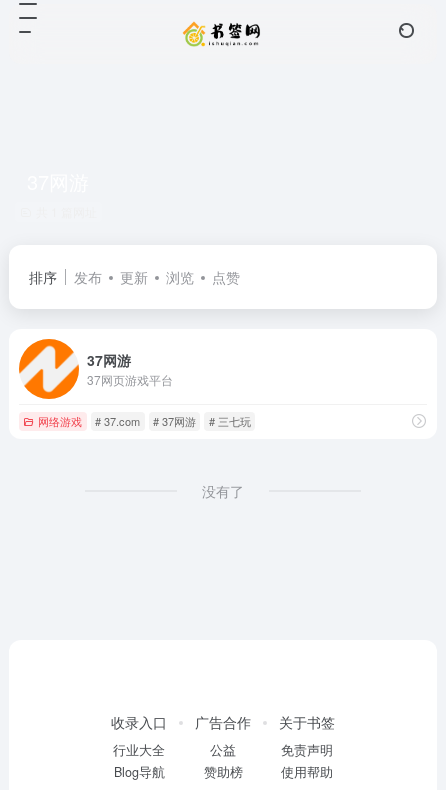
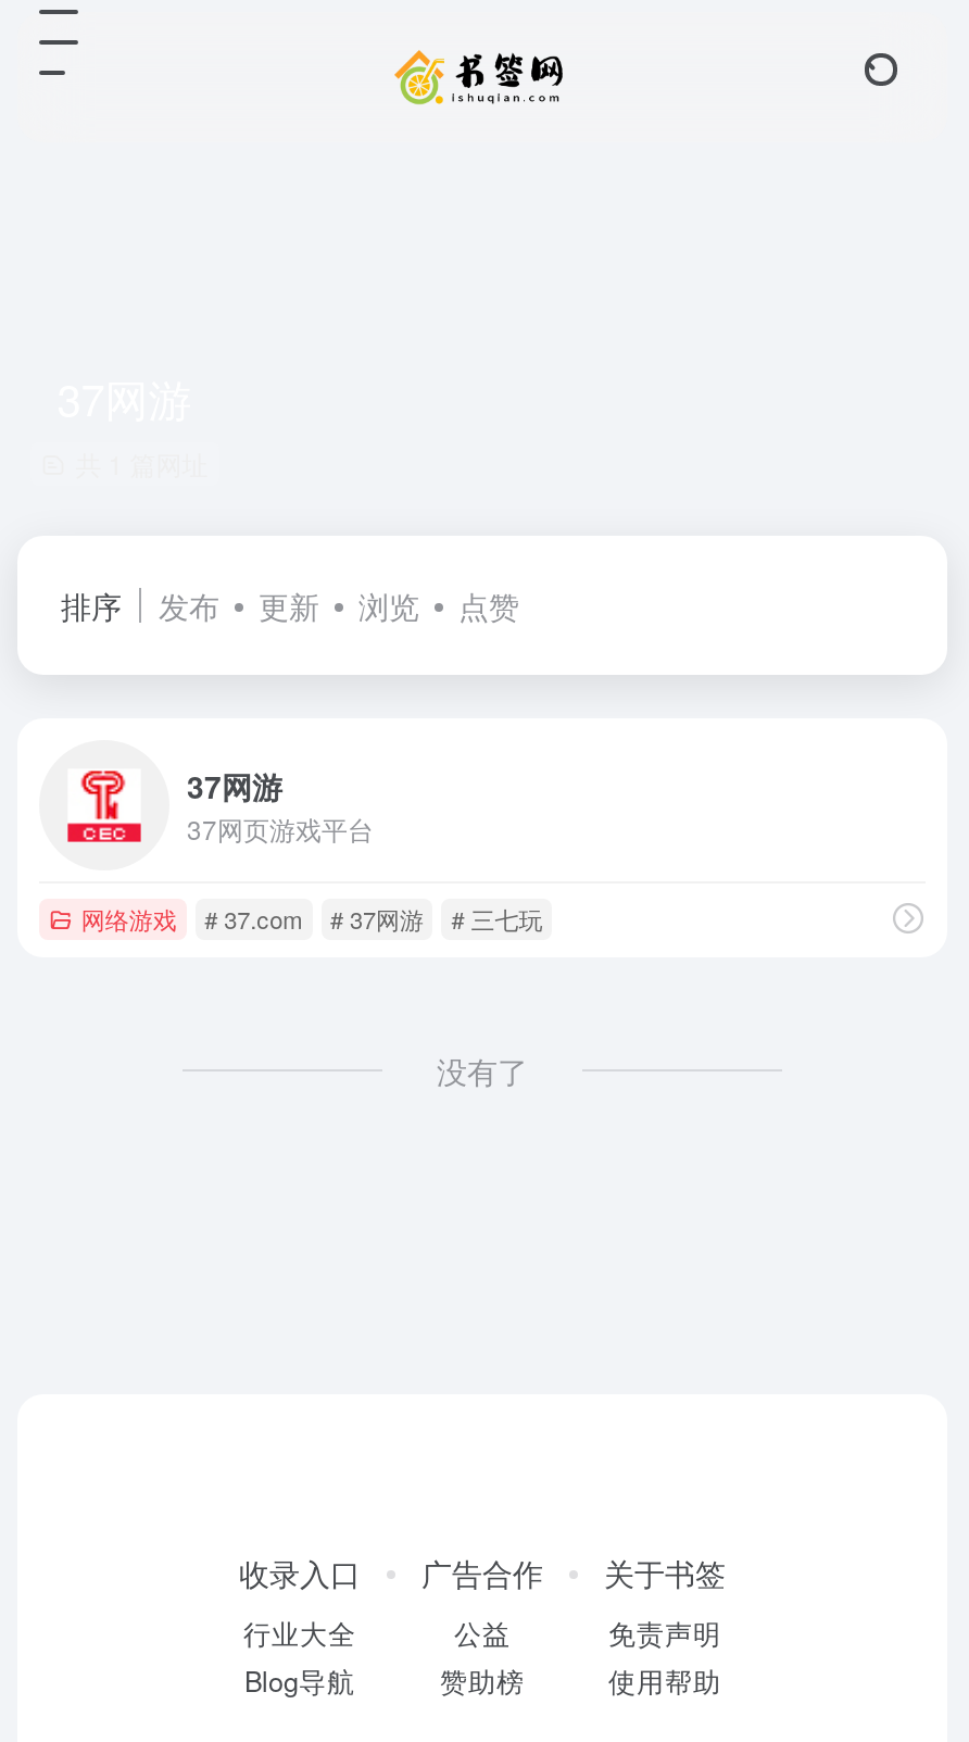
[18,338,80,400] [image] -> [39,740,169,870] [image]

